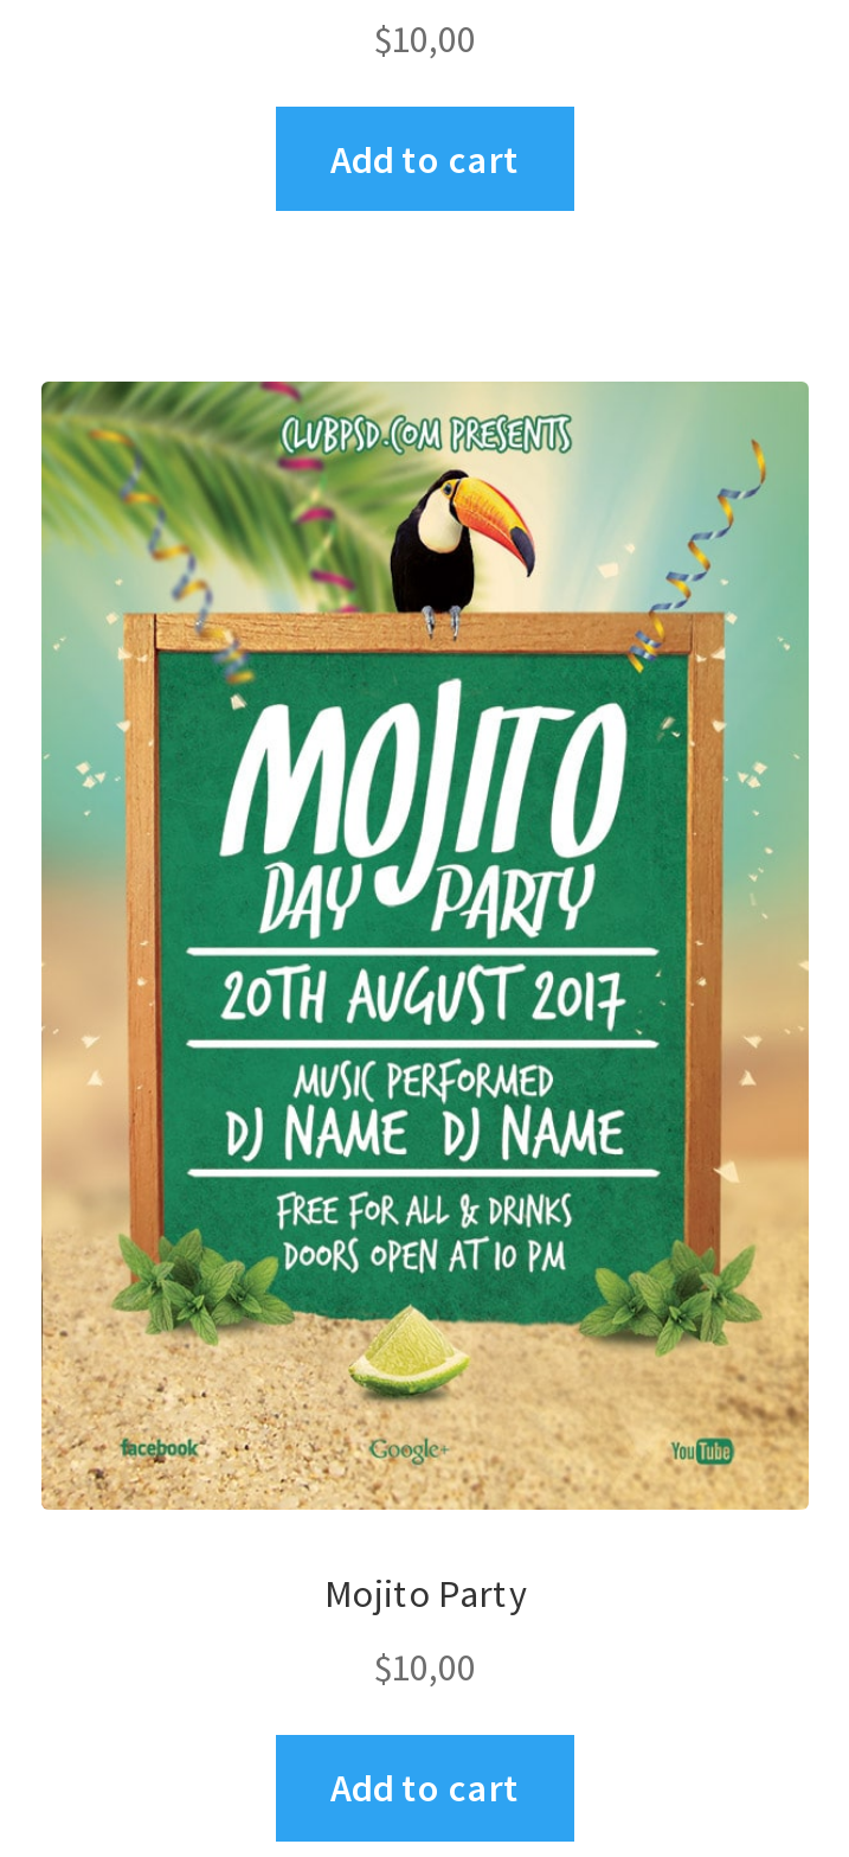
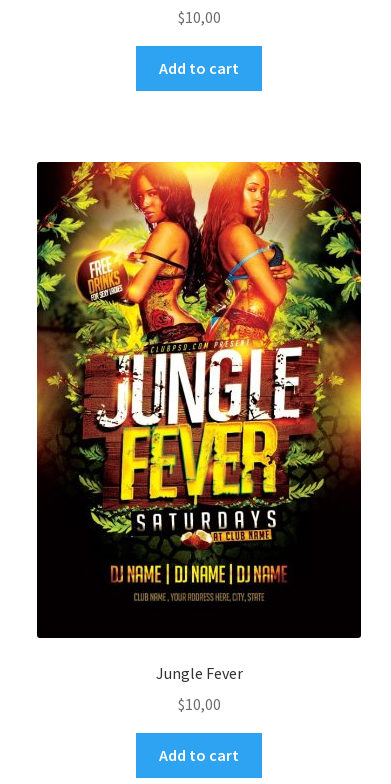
[39,378,811,1617] [image] | Mojito Party -> [36,161,362,683] [image] | Jungle Fever

